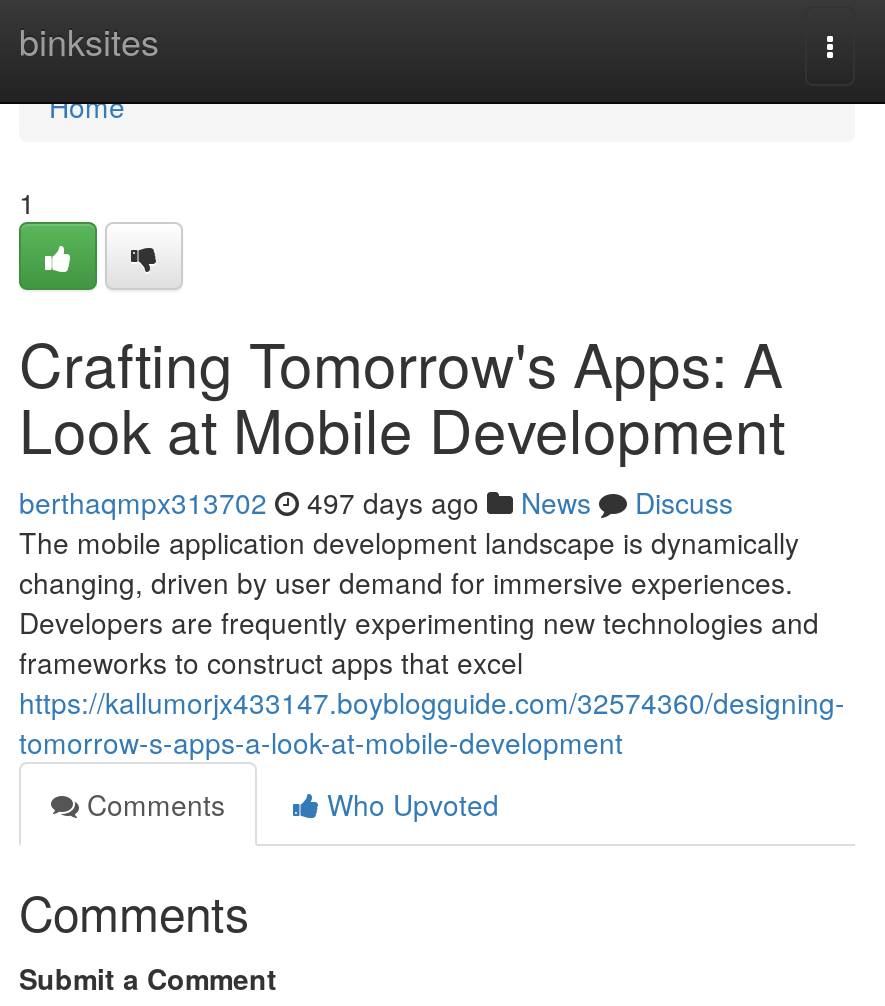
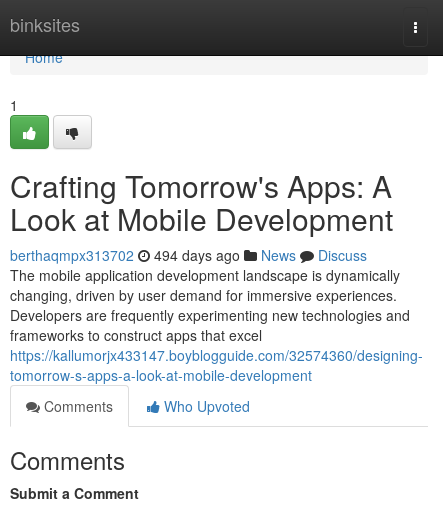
[19,482,733,522] berthaqmpx313702 497 days ago News Discuss -> [10,245,367,265] berthaqmpx313702 494 days ago News Discuss

